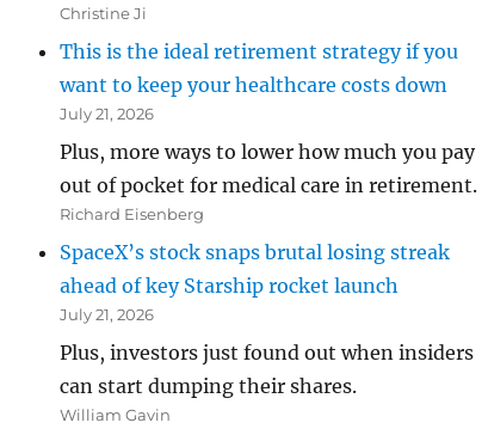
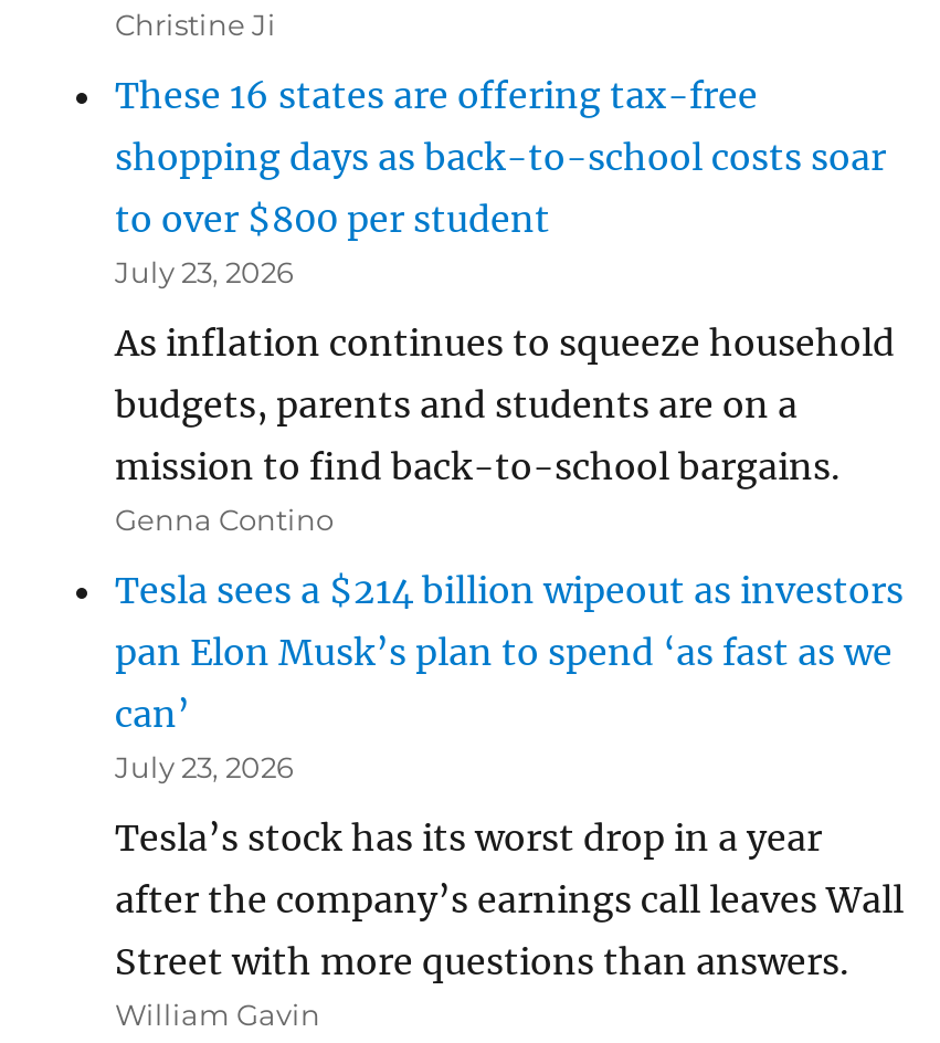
[60,40,459,123] This is the ideal retirement strategy if you | want to keep your healthcare costs down | July 21, 2026 -> [115,73,886,290] These 16 states are offering tax-free | shopping days as back-to-school costs soar | to over $800 per student | July 23, 2026
[60,140,478,224] Plus, more ways to lower how much you pay | out of pocket for medical care in retirement. | Richard Eisenberg -> [115,321,895,537] As inflation continues to squeeze household | budgets, parents and students are on a | mission to find back-to-school bargains. | Genna Contino
[60,240,450,324] SpaceX’s stock snaps brutal losing streak | ahead of key Starship rocket launch | July 21, 2026 -> [115,568,904,785] Tesla sees a $214 billion wipeout as investors | pan Elon Musk’s plan to spend ‘as fast as we | can’ | July 23, 2026
[60,341,474,398] Plus, investors just found out when insiders | can start dumping their shares. -> [115,816,904,984] Tesla’s stock has its worst drop in a year | after the company’s earnings call leaves Wall | Street with more questions than answers.

